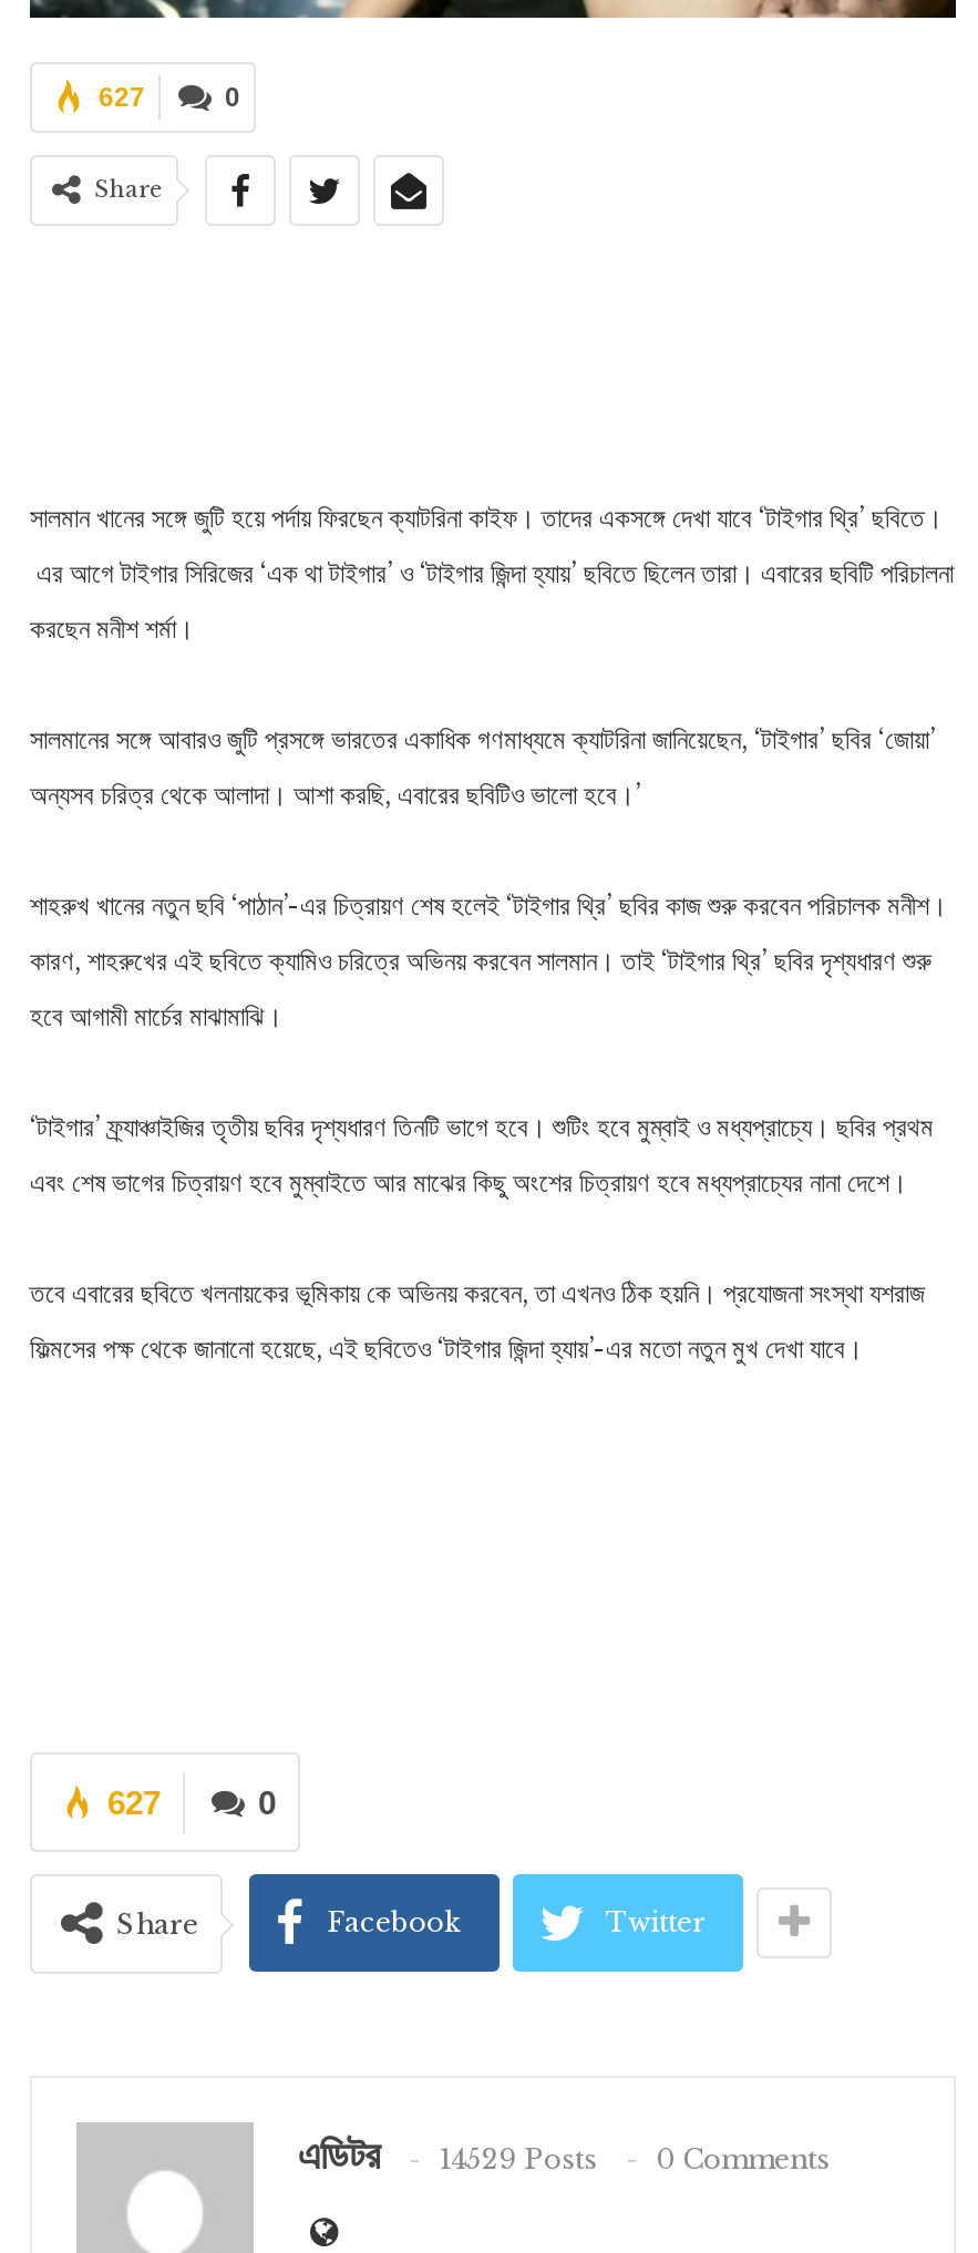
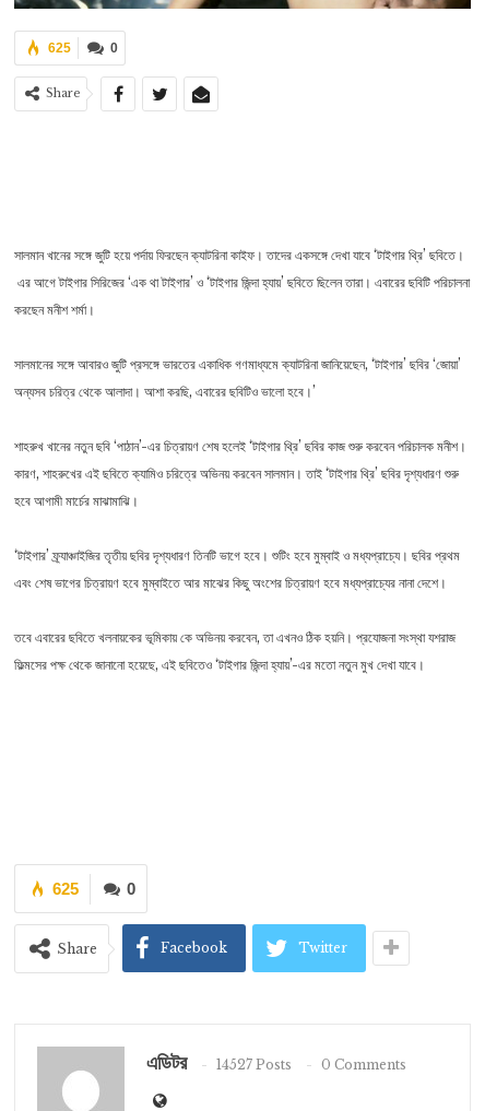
[99,83,145,114] 627 -> [48,41,71,56] 625
[107,1784,161,1822] 627 -> [52,880,79,898] 625
[298,2132,830,2181] এডিটর 14529 Posts 0 Comments -> [146,1051,406,1075] এডিটর 14527 Posts 0 Comments

